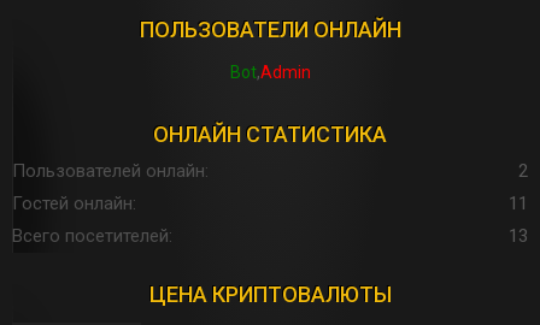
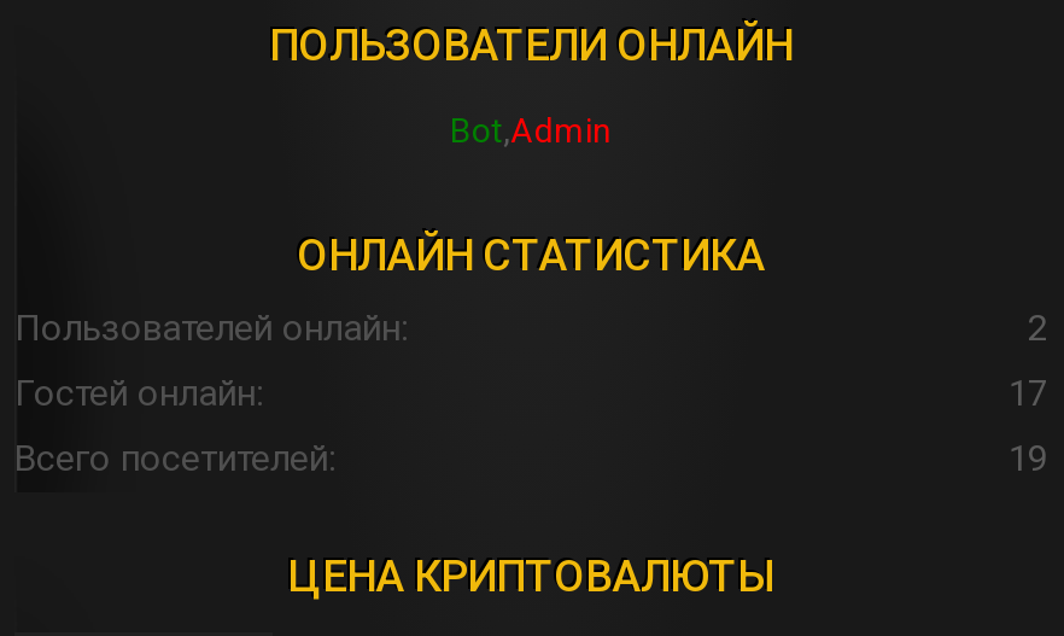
[509,193,528,214] 11 -> [1009,372,1047,415] 17
[509,225,528,247] 13 -> [1009,437,1047,480] 19

